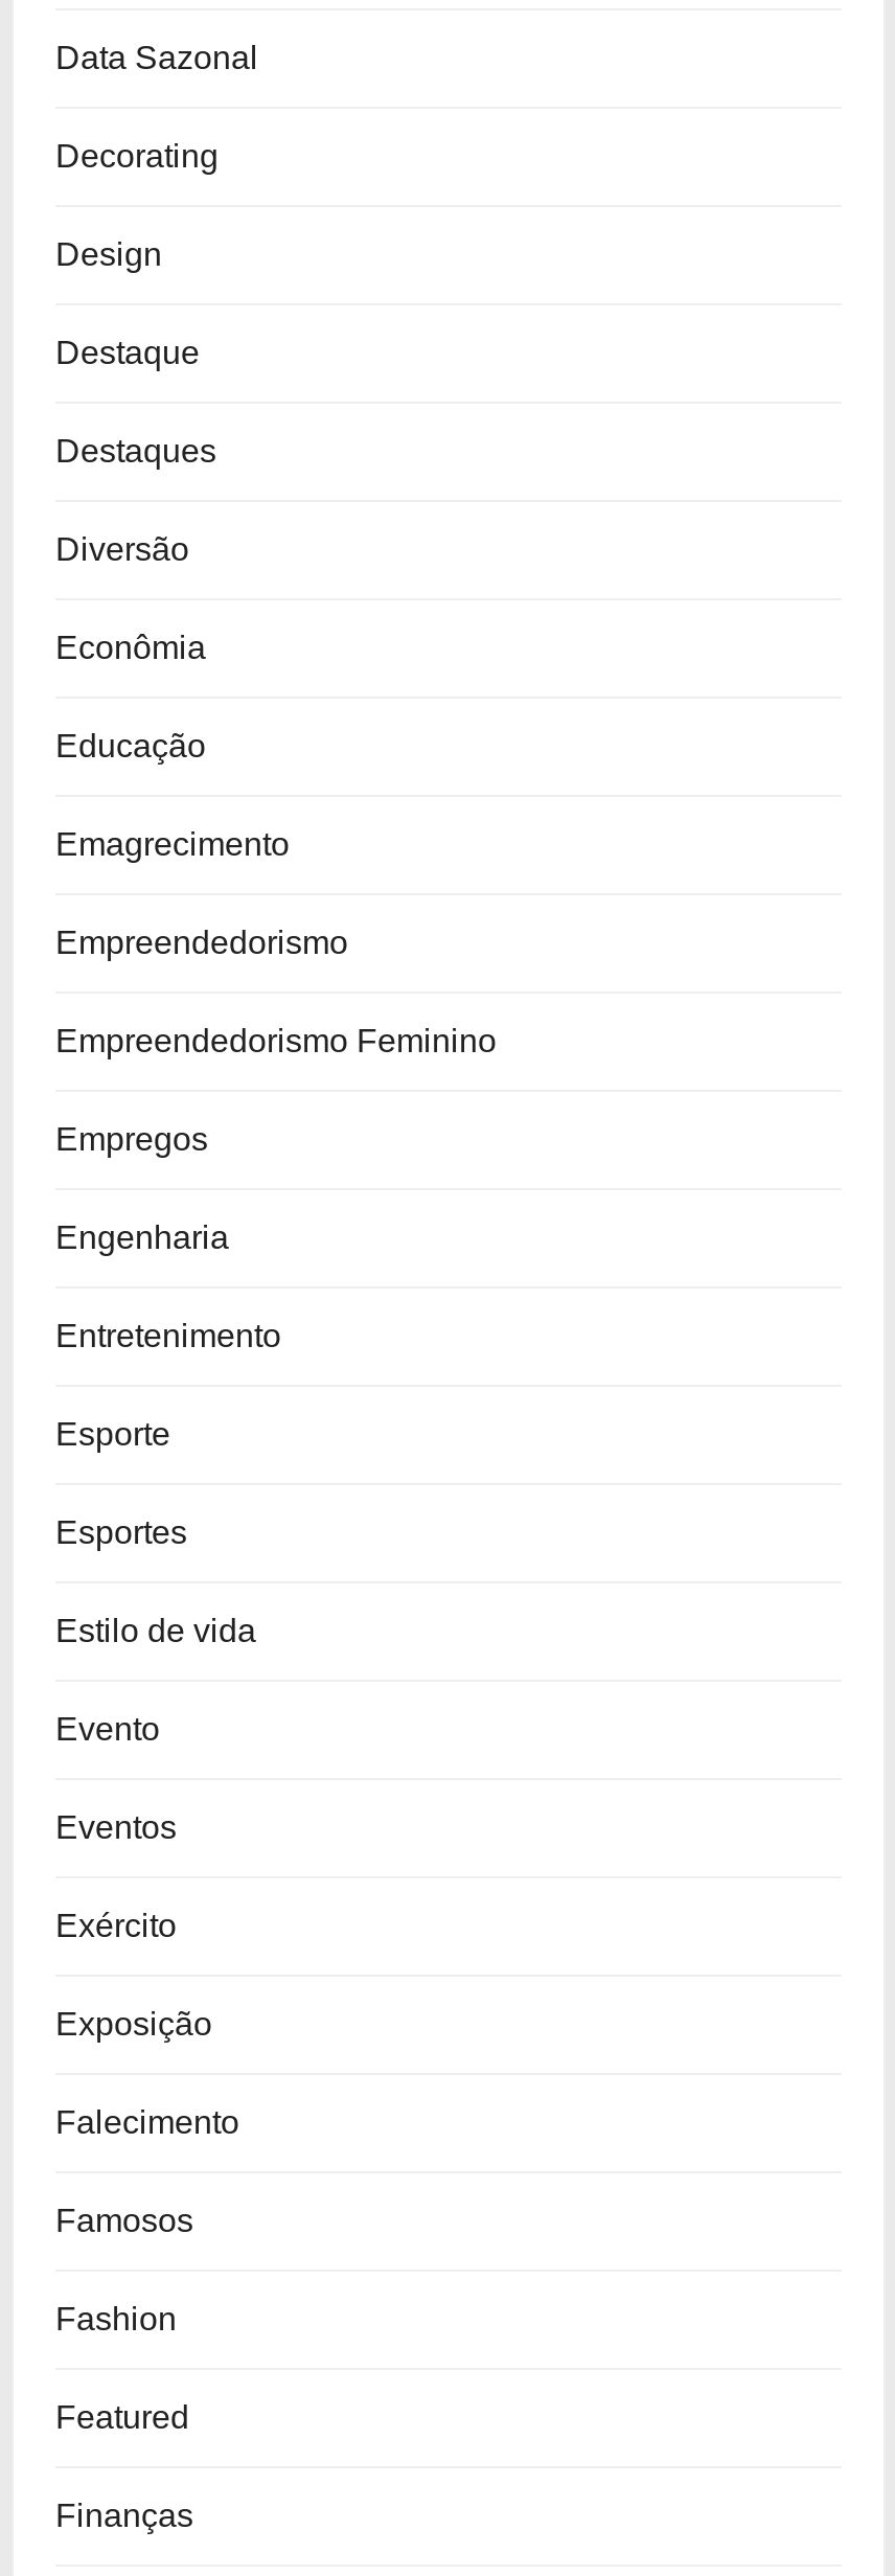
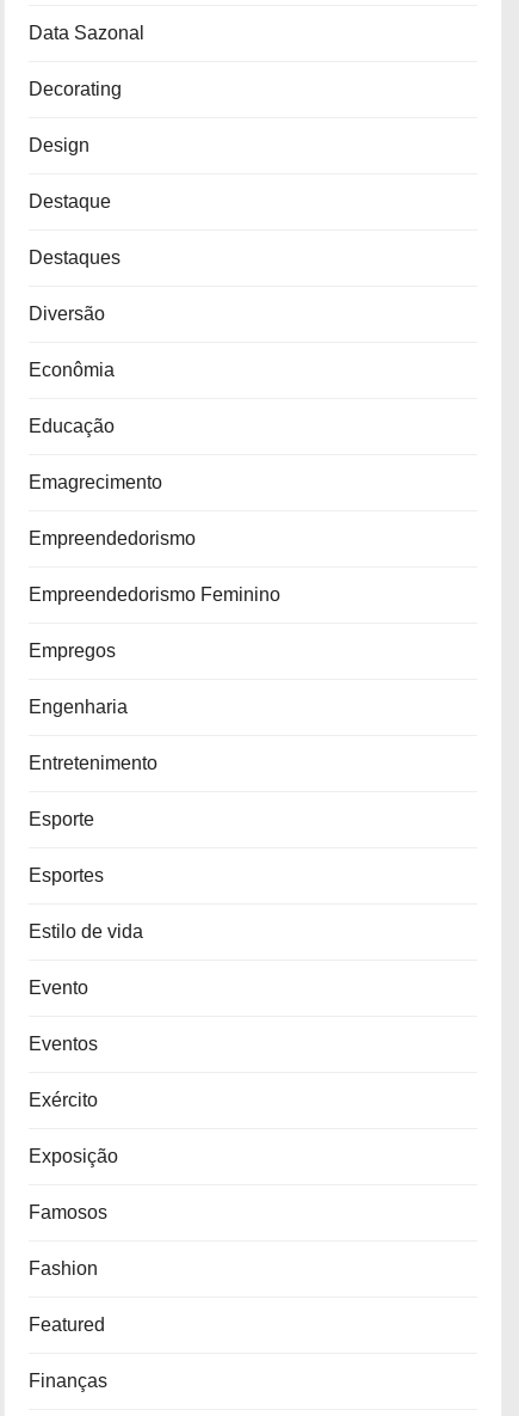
[55,2105,239,2140] Falecimento -> none

